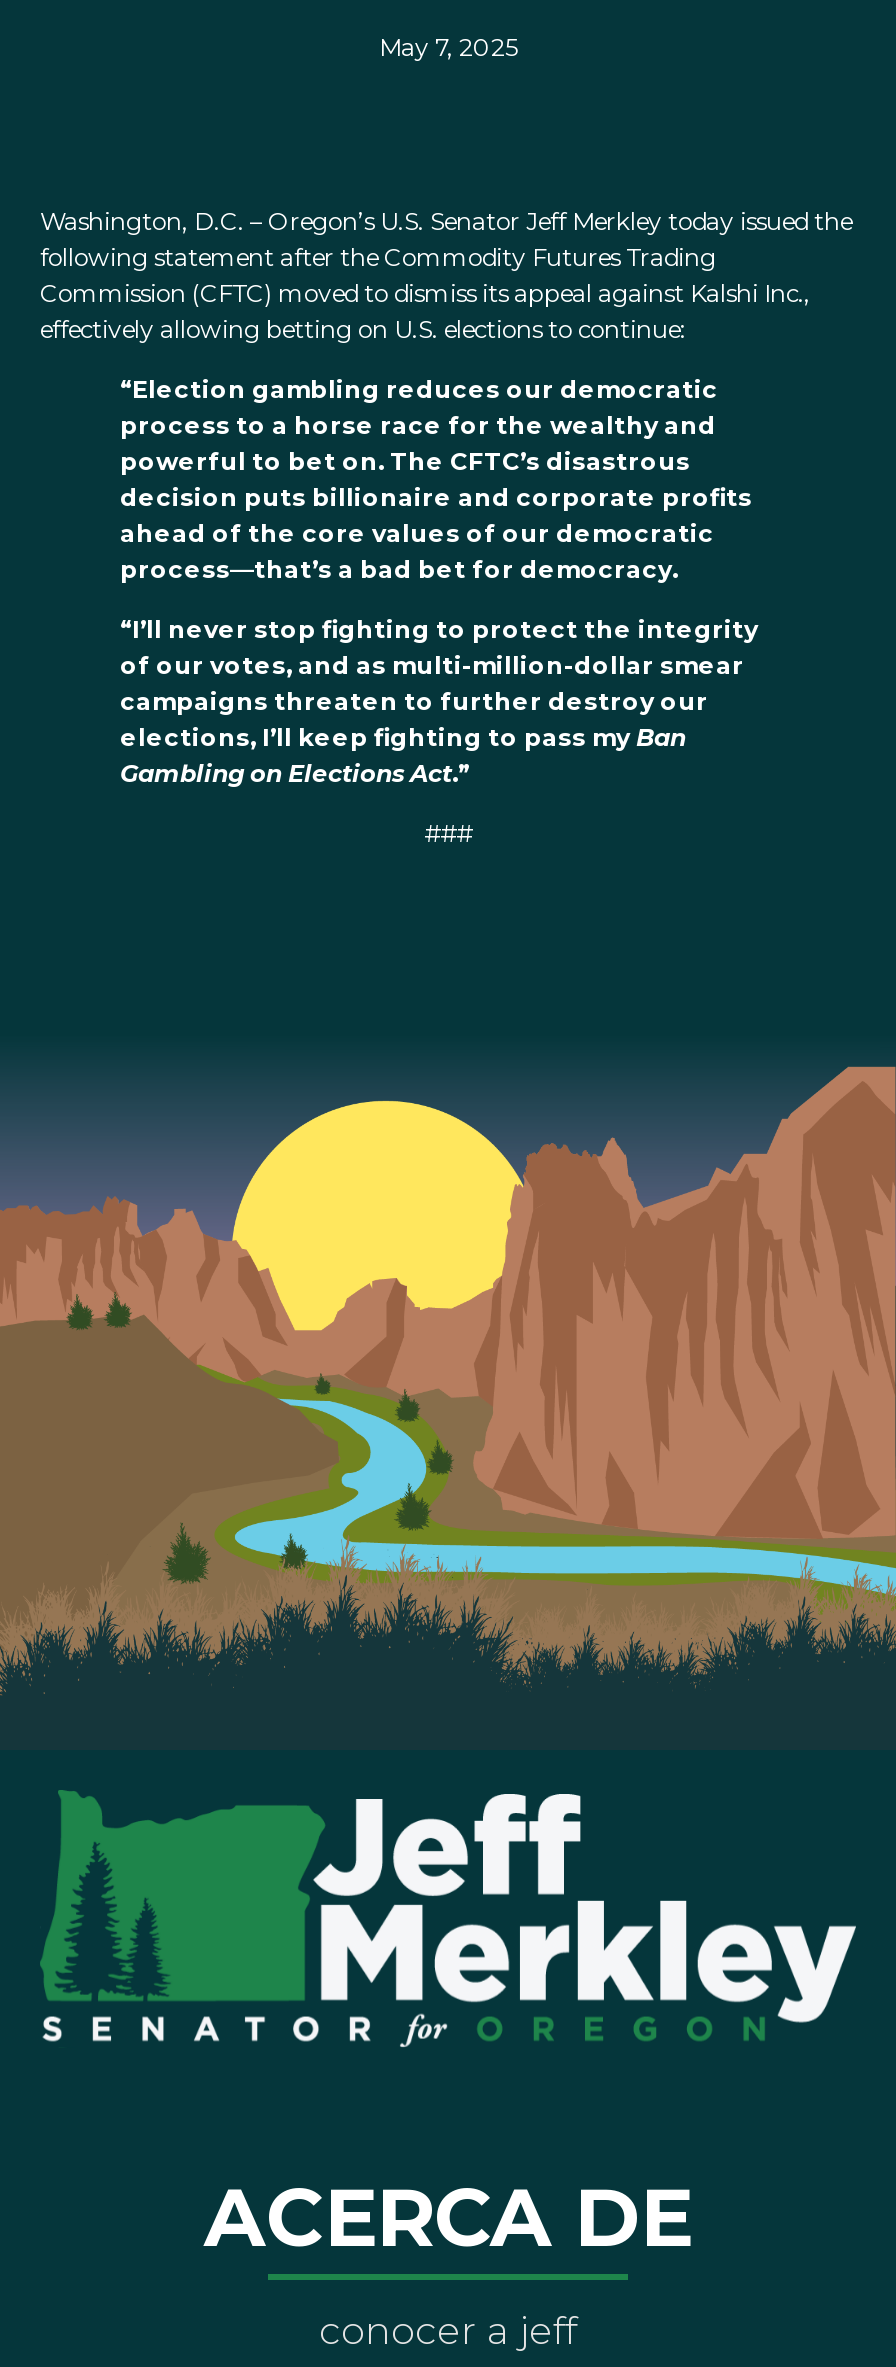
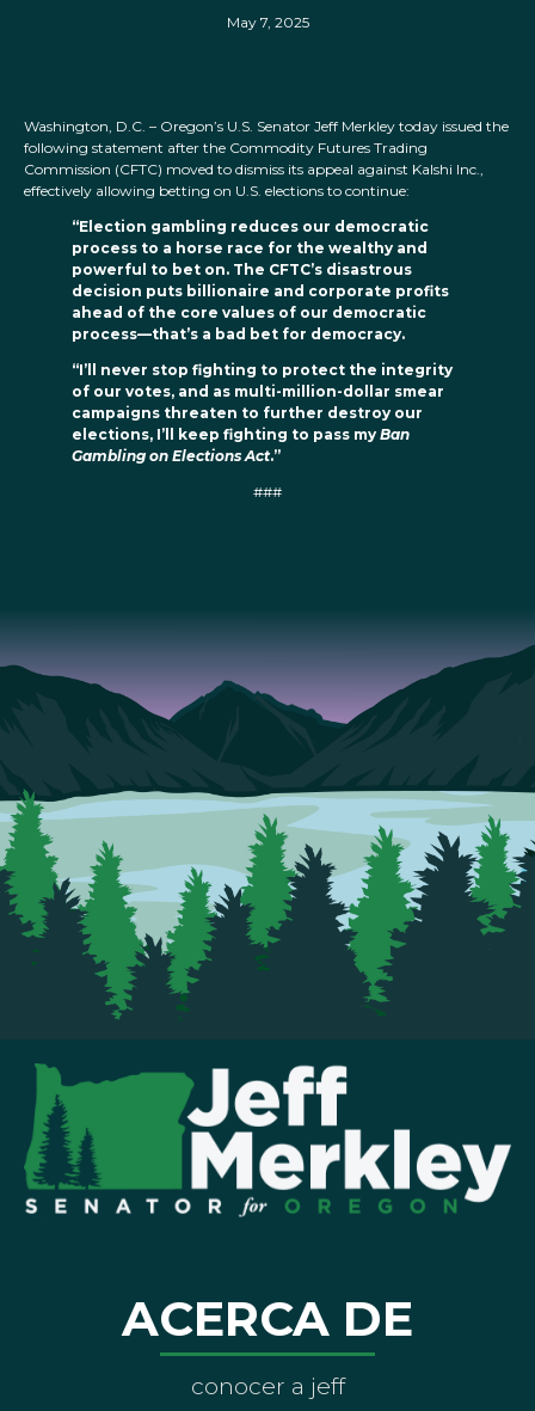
[6,1066,890,1714] [image] -> [4,632,531,1019] [image]

